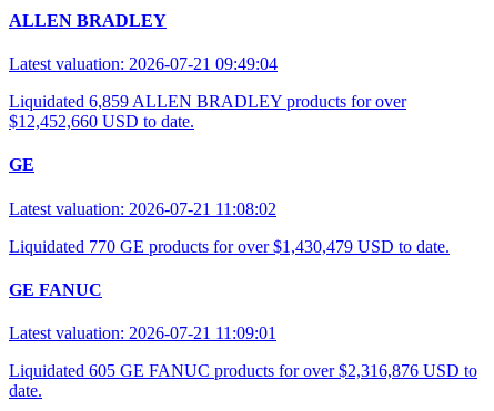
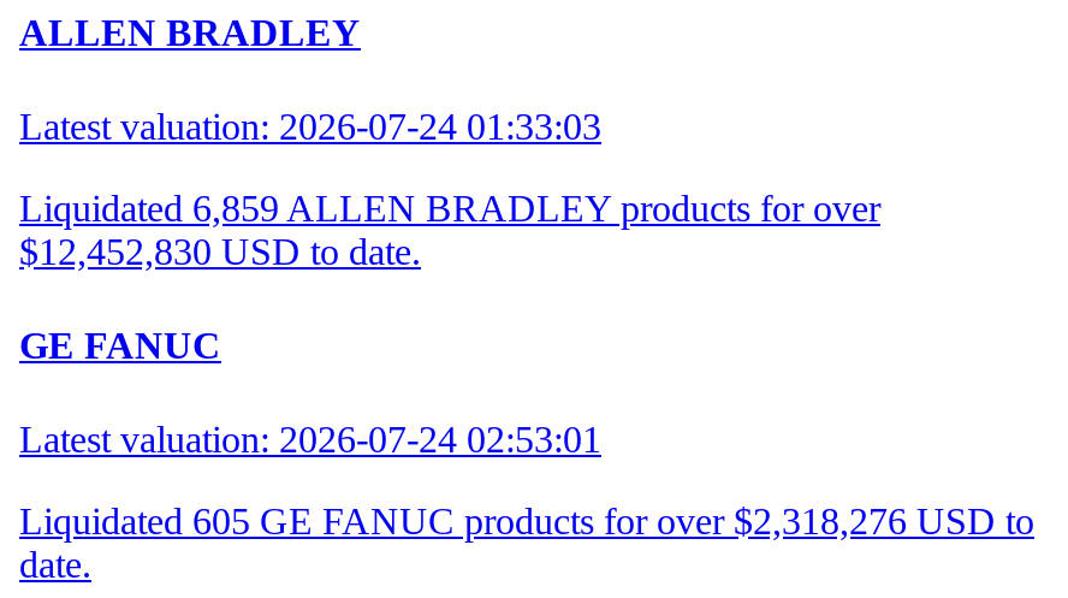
[9,55,278,73] Latest valuation: 2026-07-21 09:49:04 -> [19,105,601,146] Latest valuation: 2026-07-24 01:33:03
[9,112,450,256] $12,452,660 USD to date. | GE | Latest valuation: 2026-07-21 11:08:02 | Liquidated 770 GE products for over $1,430,479 USD to date. -> [19,230,421,271] $12,452,830 USD to date.
[9,324,276,343] Latest valuation: 2026-07-21 11:09:01 -> [19,419,601,460] Latest valuation: 2026-07-24 02:53:01
[9,361,477,380] Liquidated 605 GE FANUC products for over $2,316,876 USD to -> [19,501,1034,542] Liquidated 605 GE FANUC products for over $2,318,276 USD to

